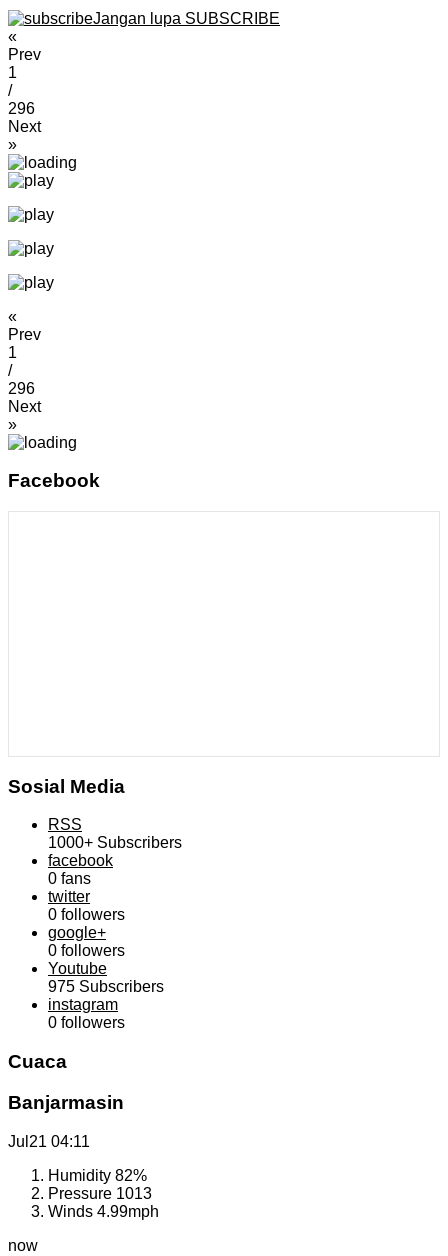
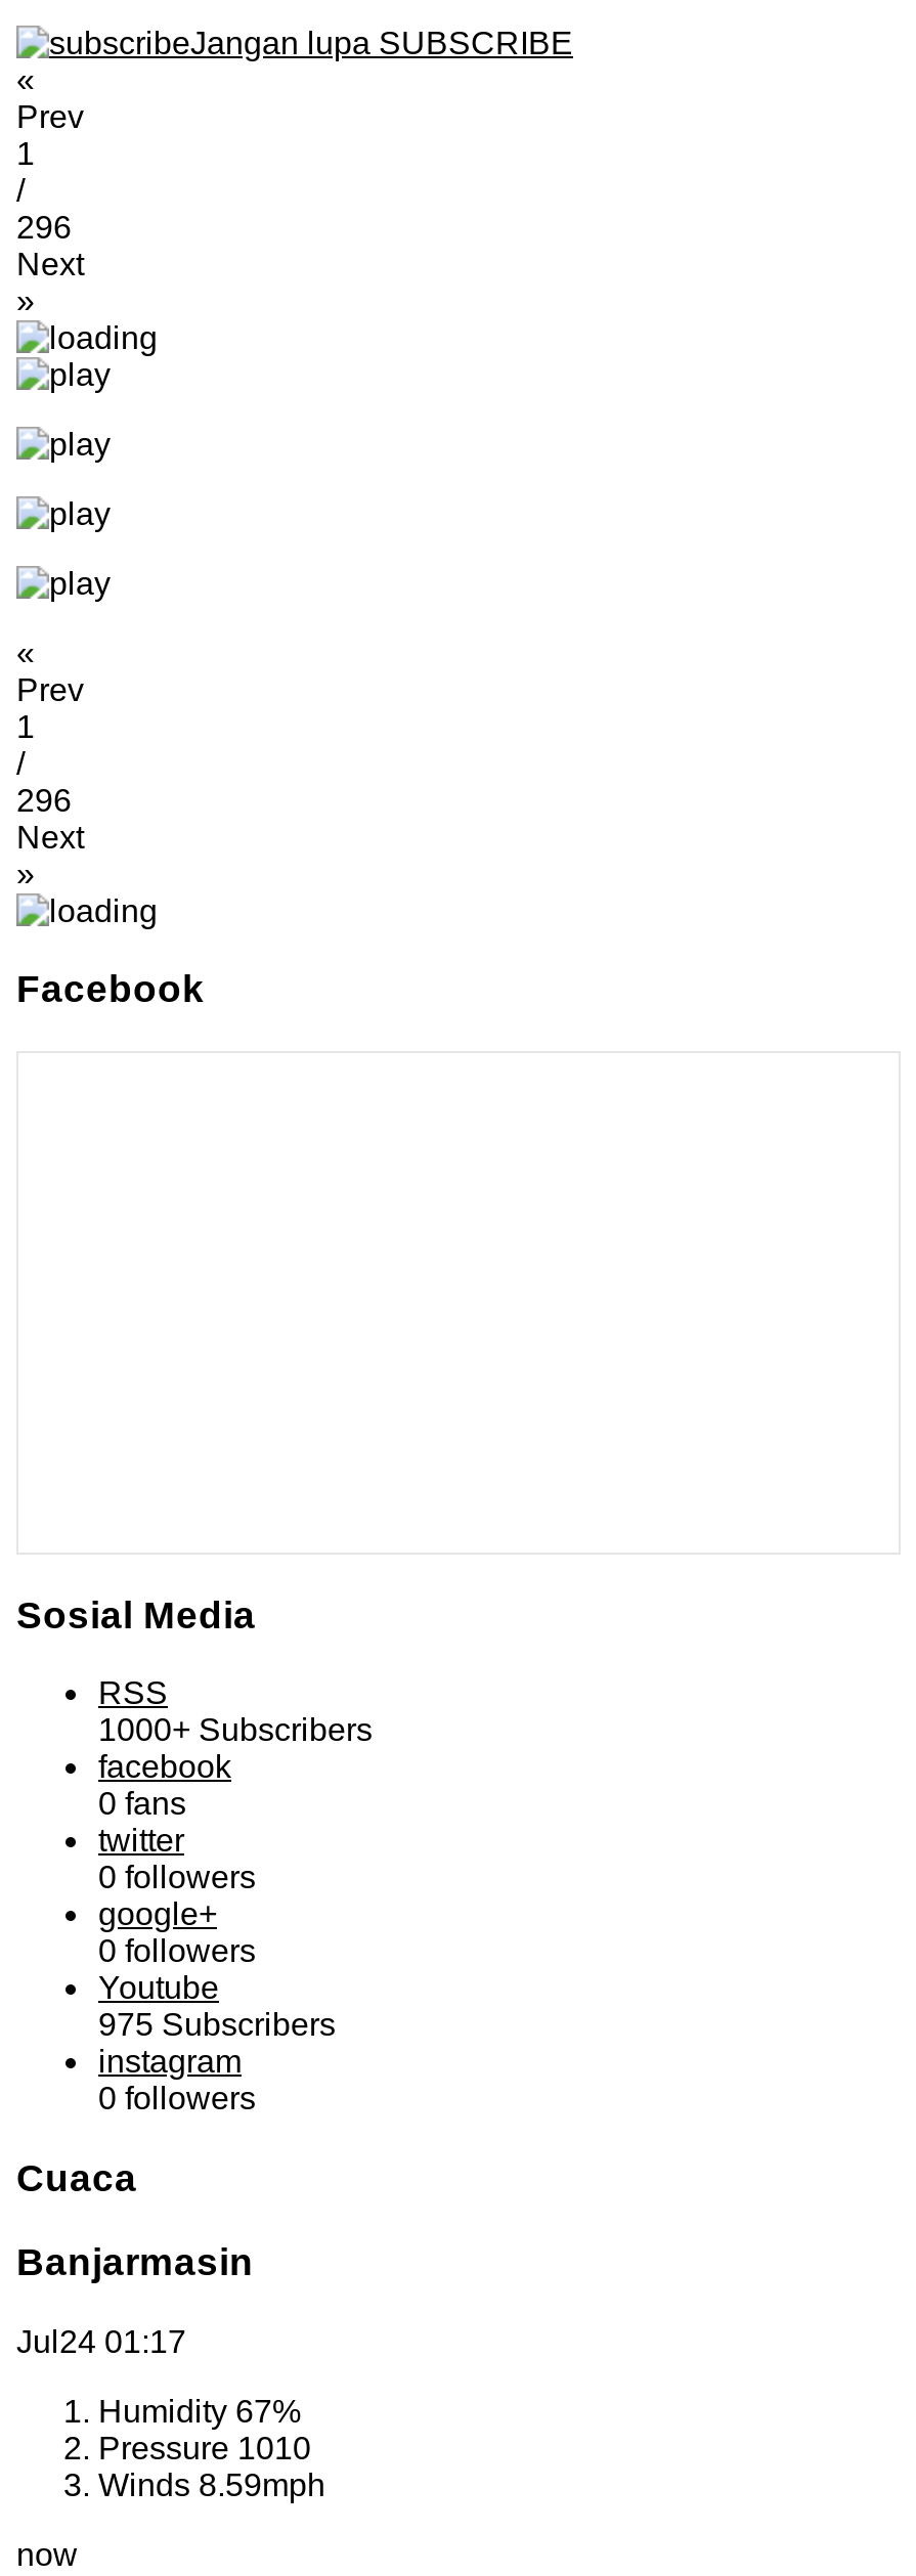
[8,1132,90,1149] Jul21 04:11 -> [16,2323,186,2358] Jul24 01:17
[48,1166,159,1219] Humidity 82% | Pressure 1013 | Winds 4.99mph -> [98,2393,325,2501] Humidity 67% | Pressure 1010 | Winds 8.59mph

